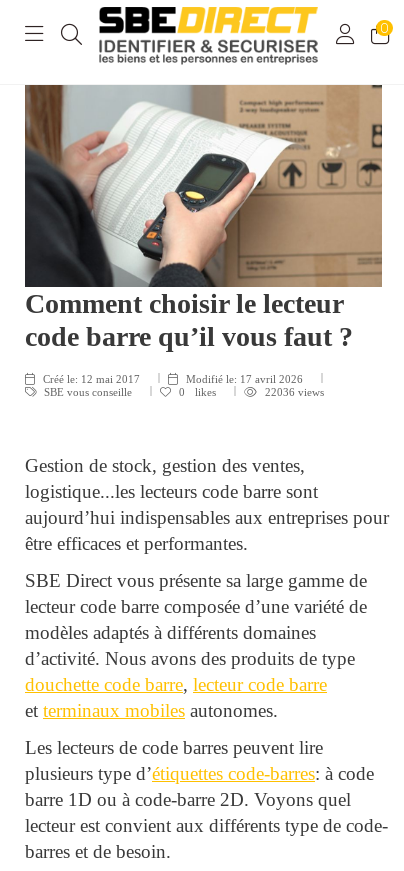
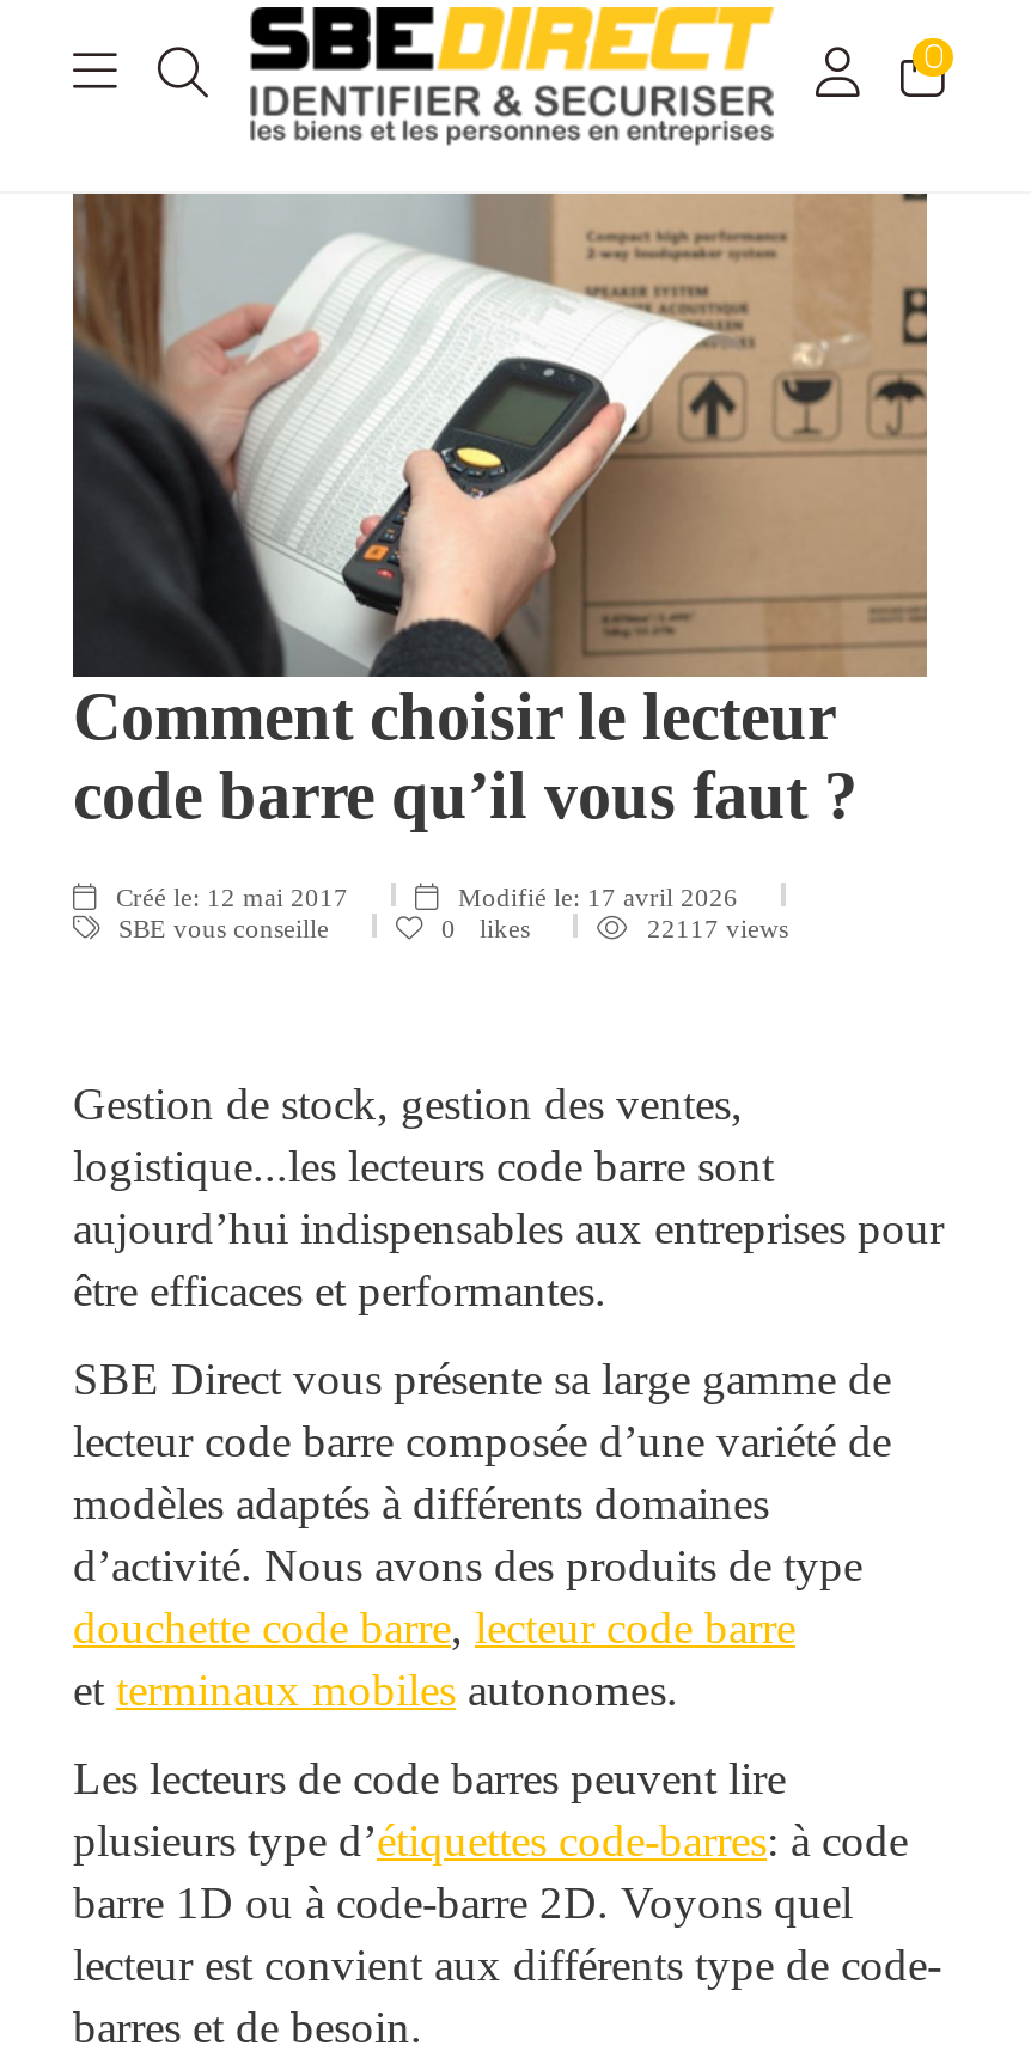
[265,386,324,398] 22036 views -> [647,915,788,943] 22117 views

